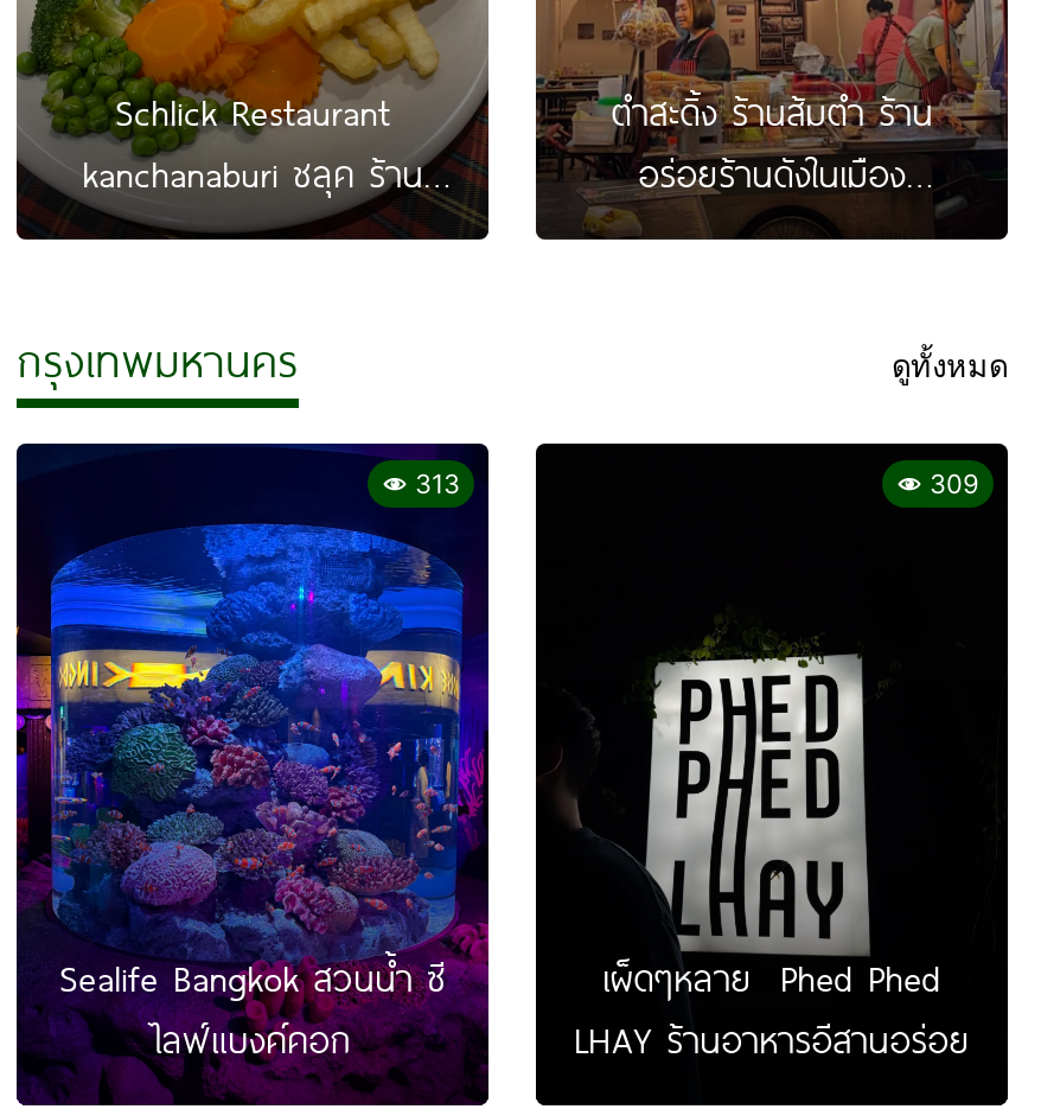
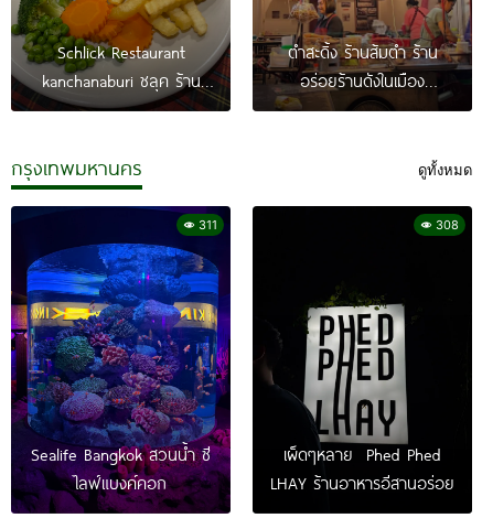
[408,468,460,501] 313 -> [195,217,217,233] 311
[922,468,979,501] 309 -> [432,217,459,233] 308

